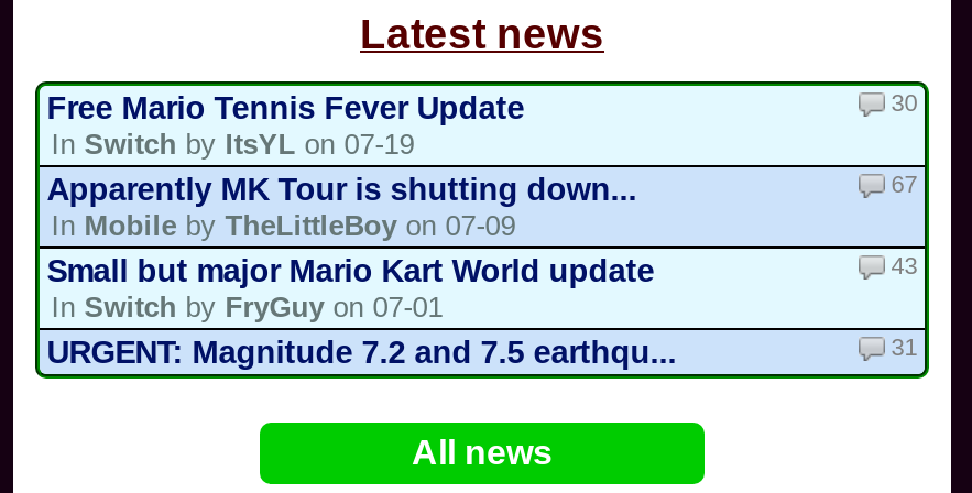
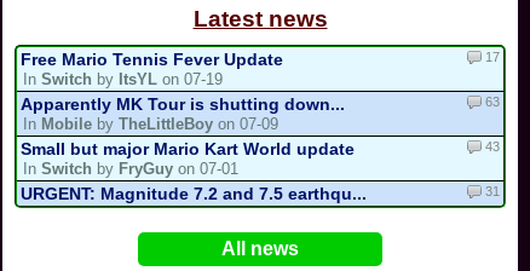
[885,90,918,116] 30 -> [481,49,500,64] 17
[885,171,918,198] 67 -> [481,94,500,109] 63

